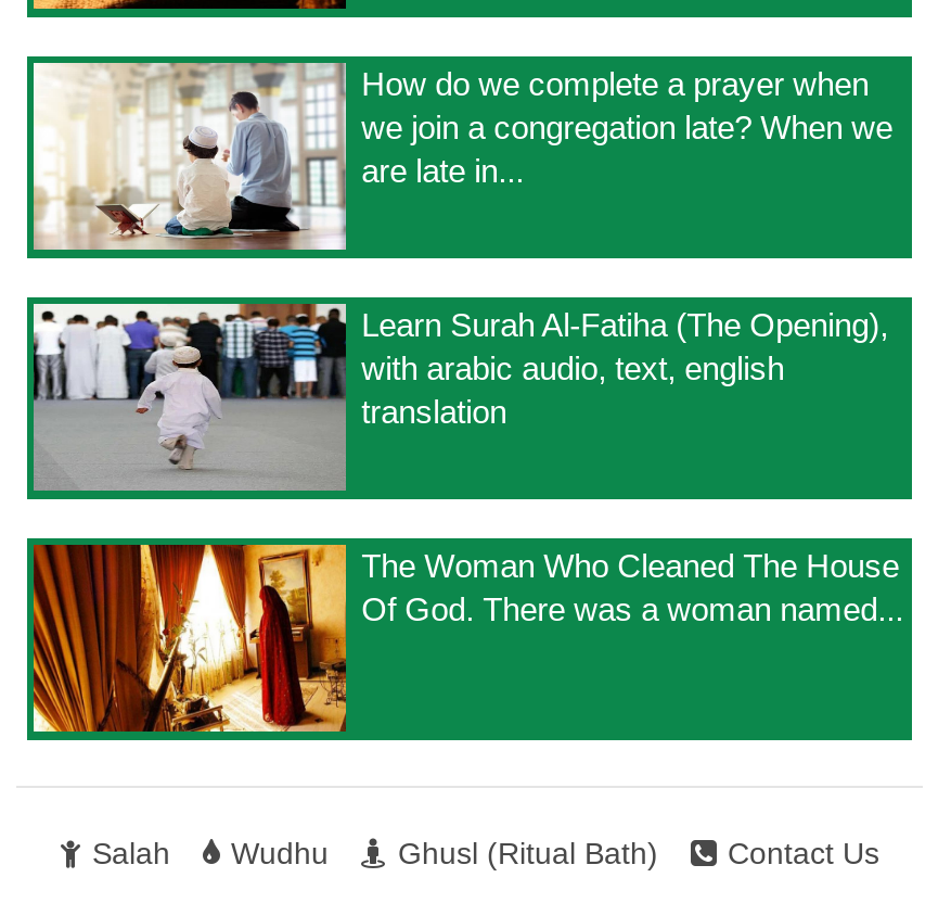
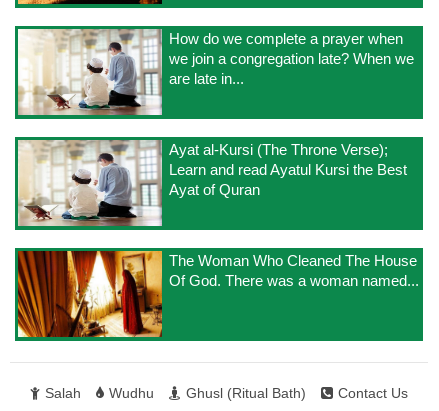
[31,302,888,491] [image] | Learn Surah Al-Fatiha (The Opening), | with arabic audio, text, english | translation -> [17,139,407,226] [image] | Ayat al-Kursi (The Throne Verse); | Learn and read Ayatul Kursi the Best | Ayat of Quran

